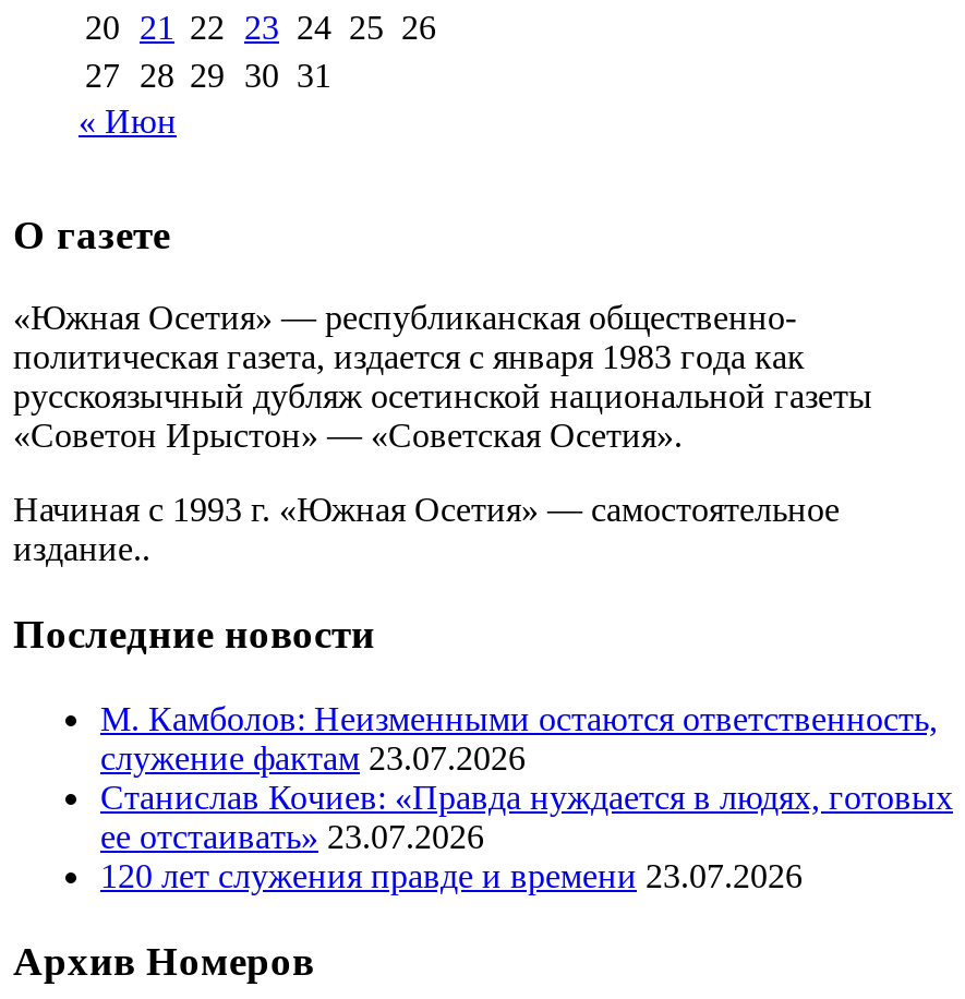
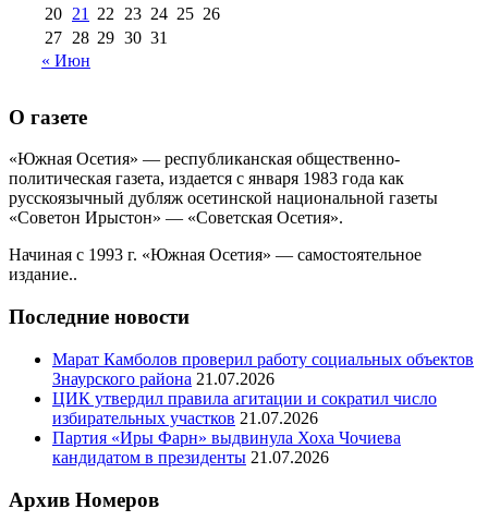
[100,700,953,894] М. Камболов: Неизменными остаются ответственность, | служение фактам 23.07.2026 | Станислав Кочиев: «Правда нуждается в людях, готовых | ее отстаивать» 23.07.2026 | 120 лет служения правде и времени 23.07.2026 -> [52,350,474,466] Марат Камболов проверил работу социальных объектов | Знаурского района 21.07.2026 | ЦИК утвердил правила агитации и сократил число | избирательных участков 21.07.2026 | Партия «Иры Фарн» выдвинула Хоха Чочиева | кандидатом в президенты 21.07.2026

